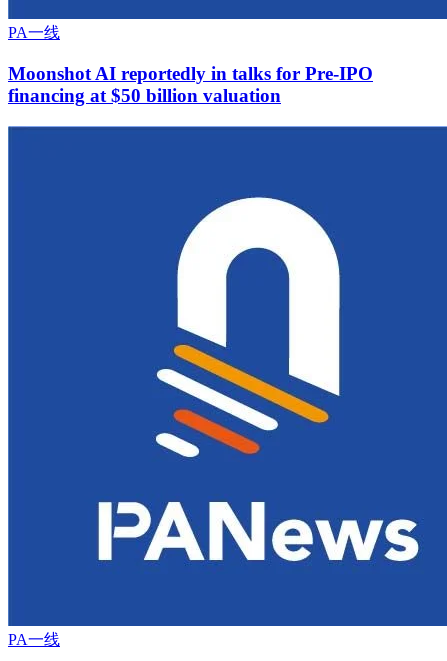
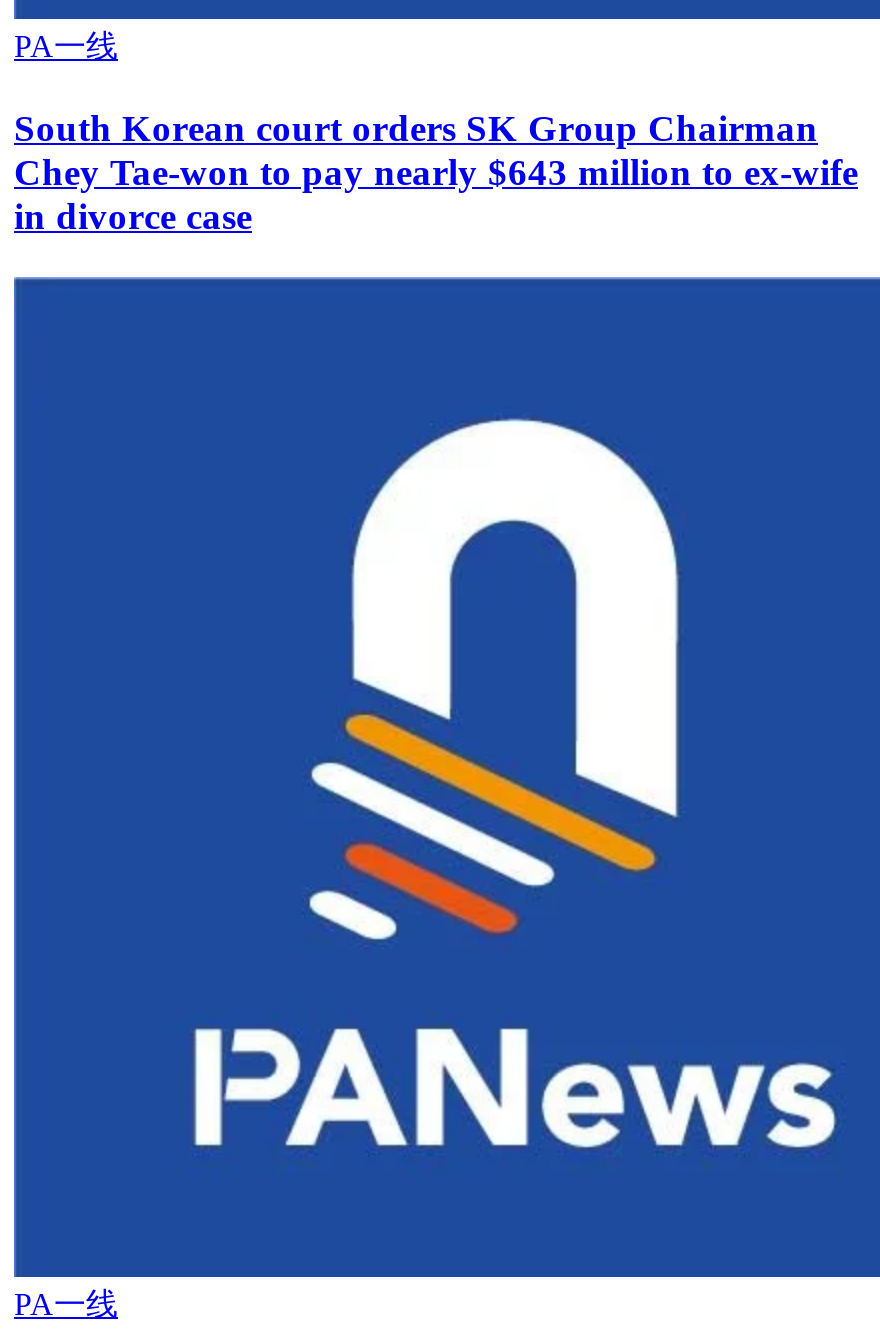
[8,63,373,106] Moonshot AI reportedly in talks for Pre-IPO | financing at $50 billion valuation -> [14,107,858,237] South Korean court orders SK Group Chairman | Chey Tae-won to pay nearly $643 million to ex-wife | in divorce case

